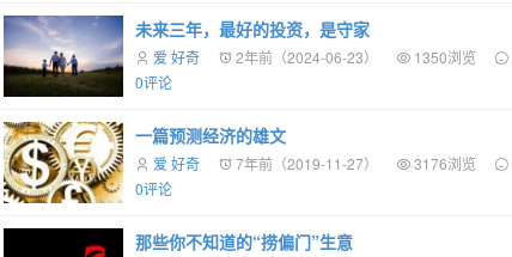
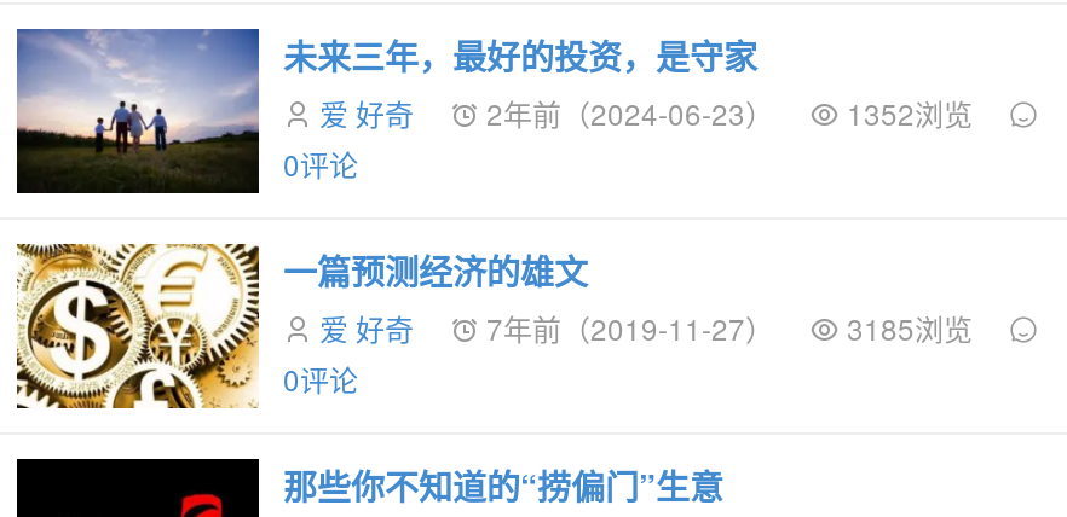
[153,47,476,67] 爱 好奇 2年前（2024-06-23） 1350浏览 -> [319,92,973,133] 爱 好奇 2年前（2024-06-23） 1352浏览
[153,153,476,173] 爱 好奇 7年前（2019-11-27） 3176浏览 -> [319,307,973,348] 爱 好奇 7年前（2019-11-27） 3185浏览

